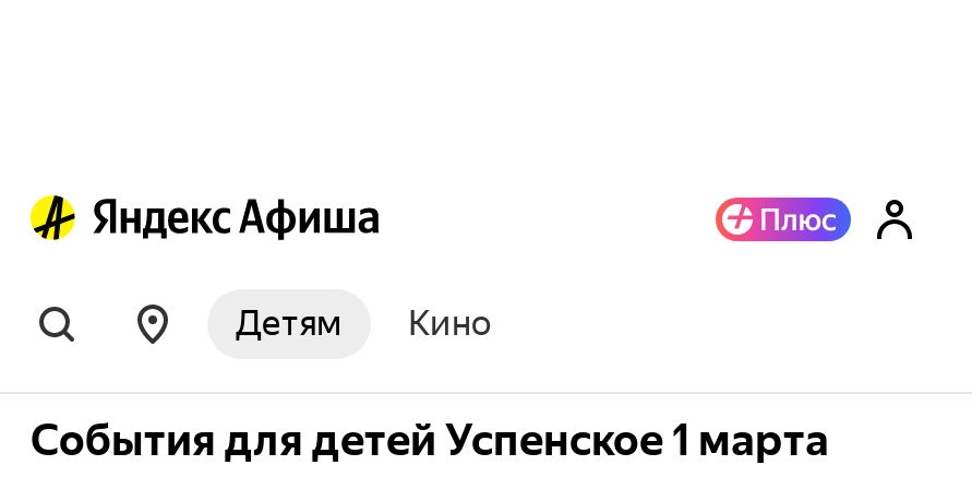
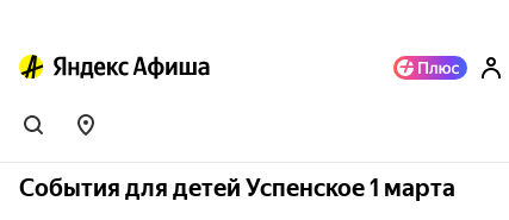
[236,302,491,344] Детям | Кино -> none

